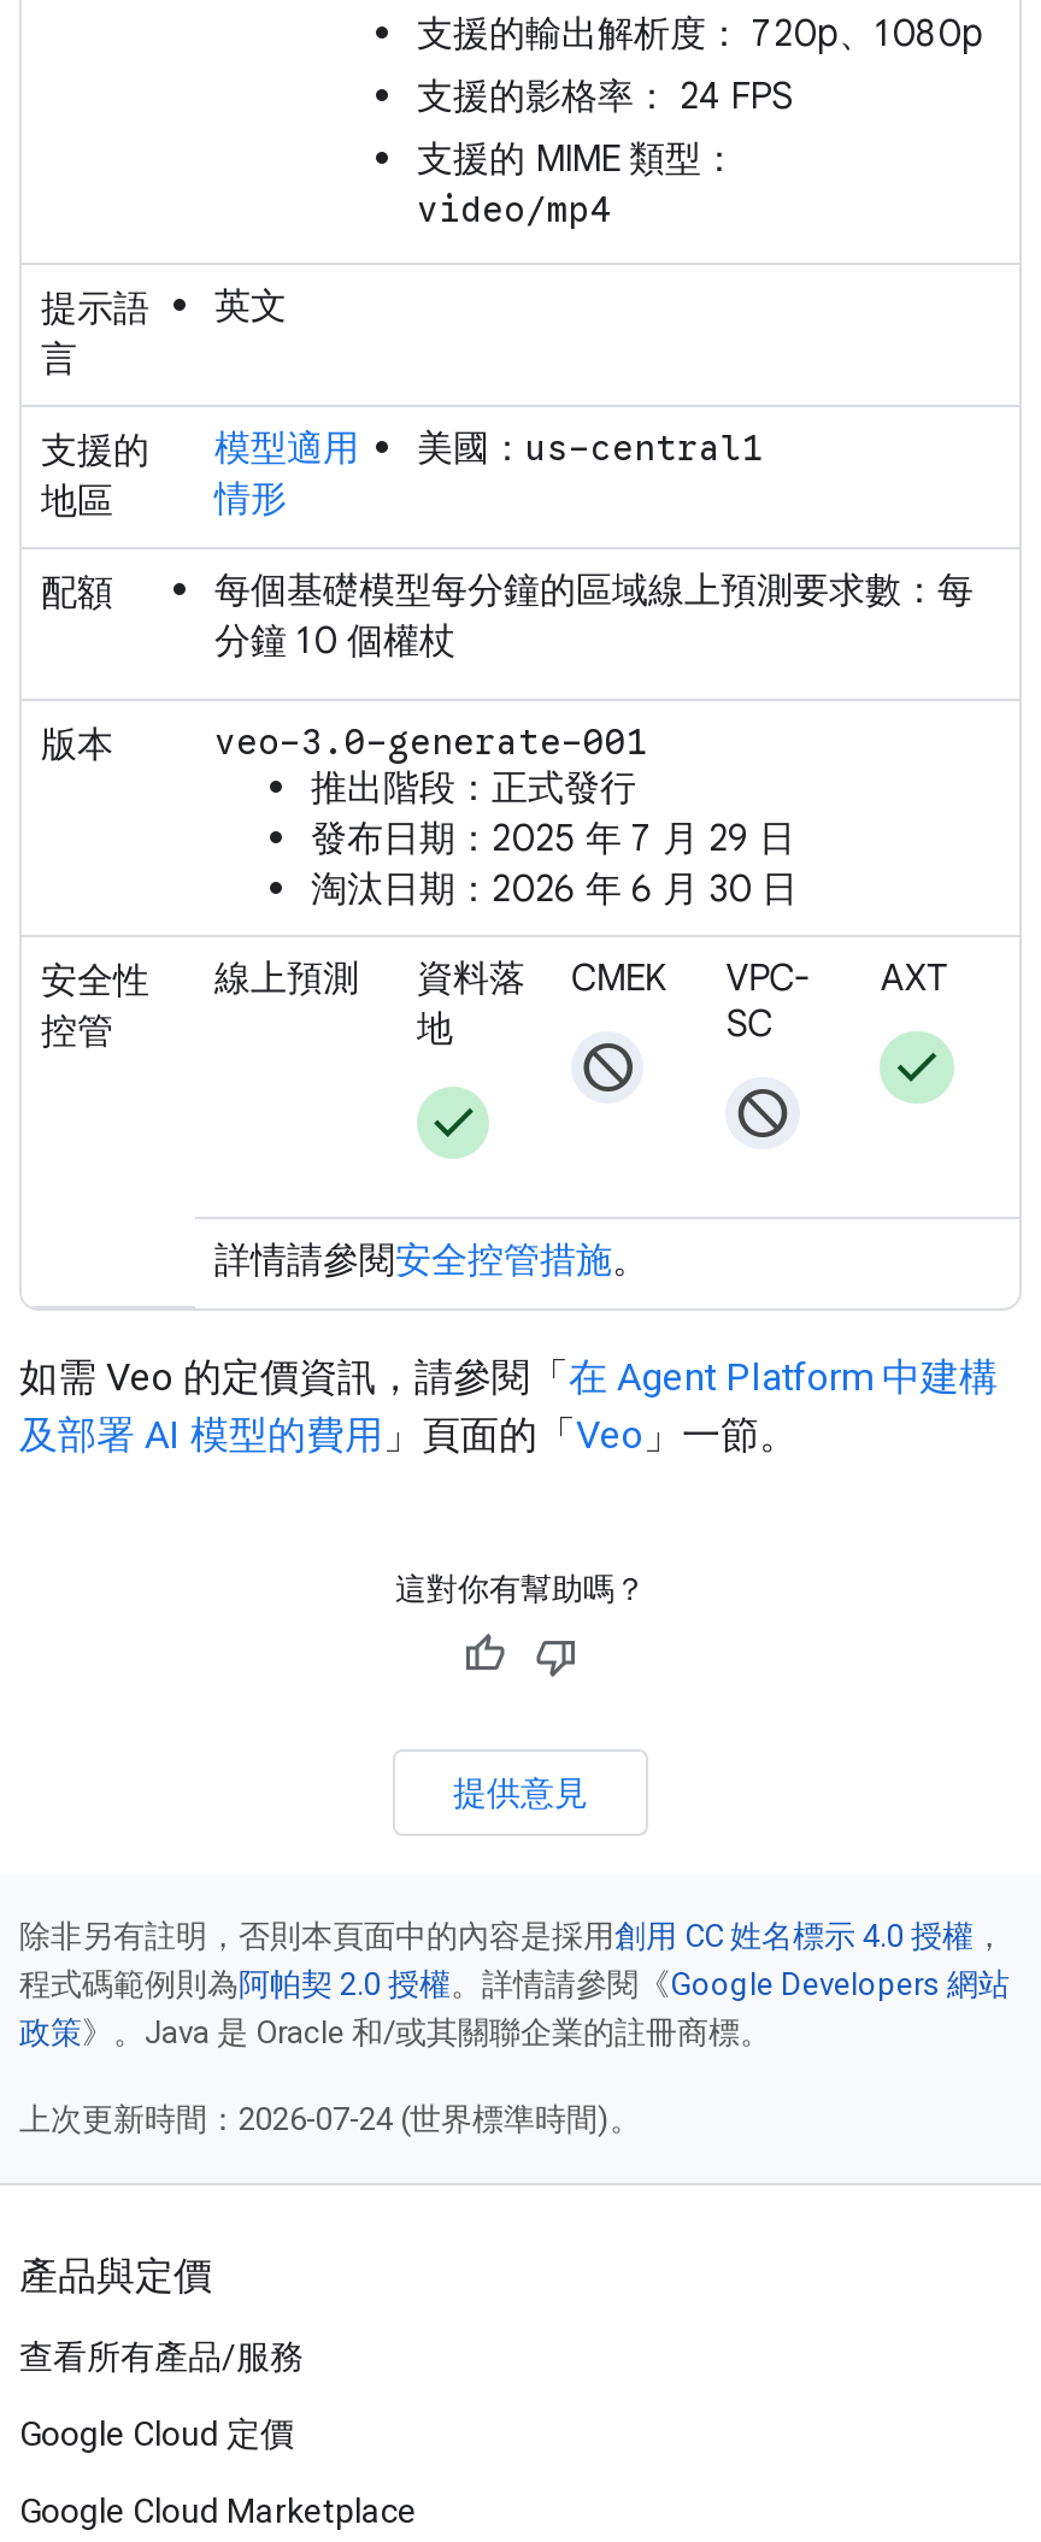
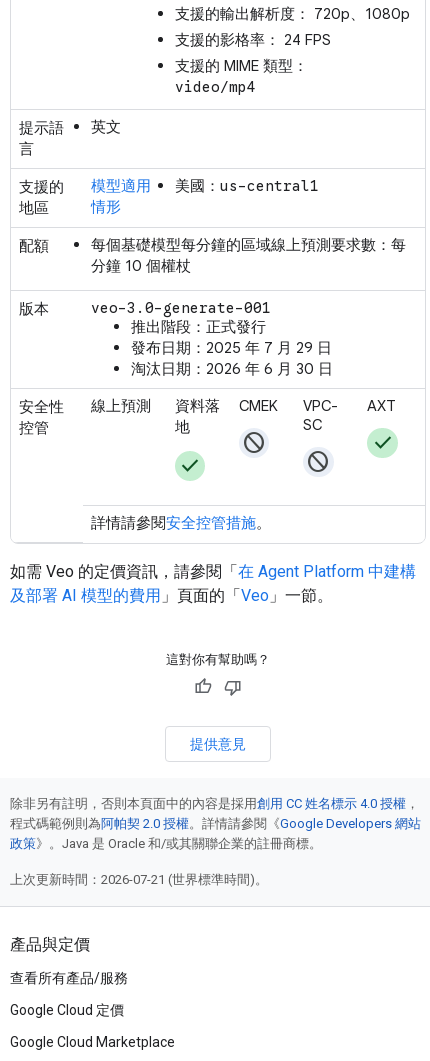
[19,2102,641,2138] 上次更新時間：2026-07-24 (世界標準時間)。 -> [10,872,268,887] 上次更新時間：2026-07-21 (世界標準時間)。

